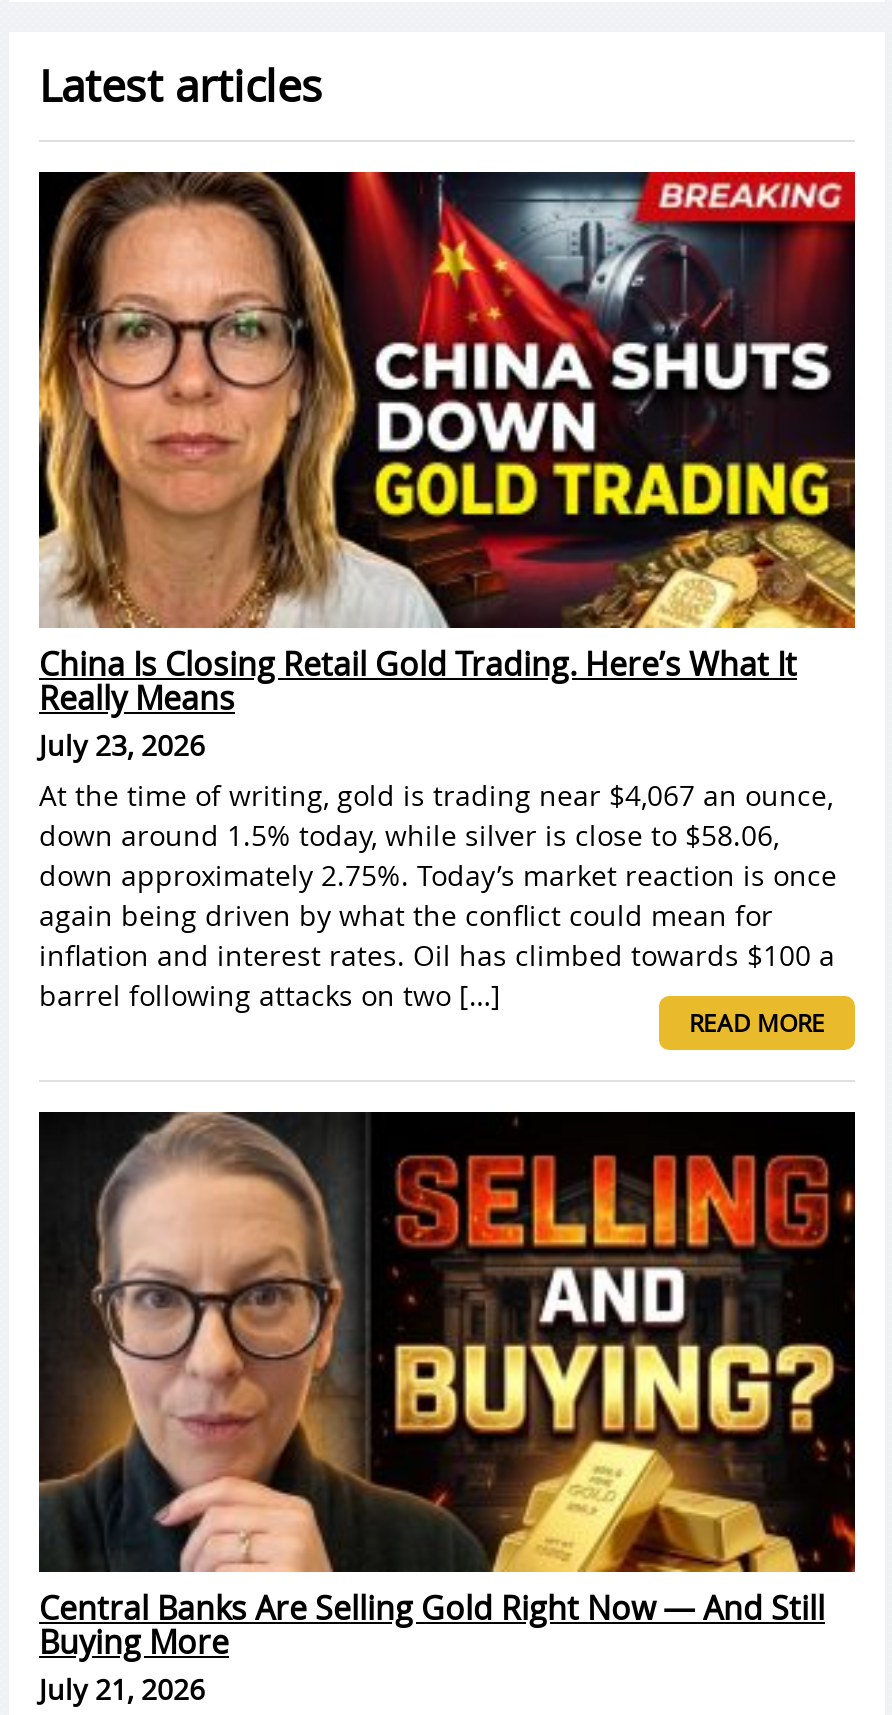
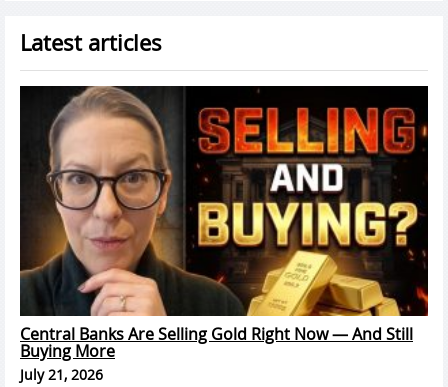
[37,170,857,1039] [image] | China Is Closing Retail Gold Trading. Here’s What It | Really Means | July 23, 2026 | At the time of writing, gold is trading near $4,067 an ounce, | down around 1.5% today, while silver is close to $58.06, | down approximately 2.75%. Today’s market reaction is once | again being driven by what the conflict could mean for | inflation and interest rates. Oil has climbed towards $100 a | barrel following attacks on two […] | READ MORE -> none

